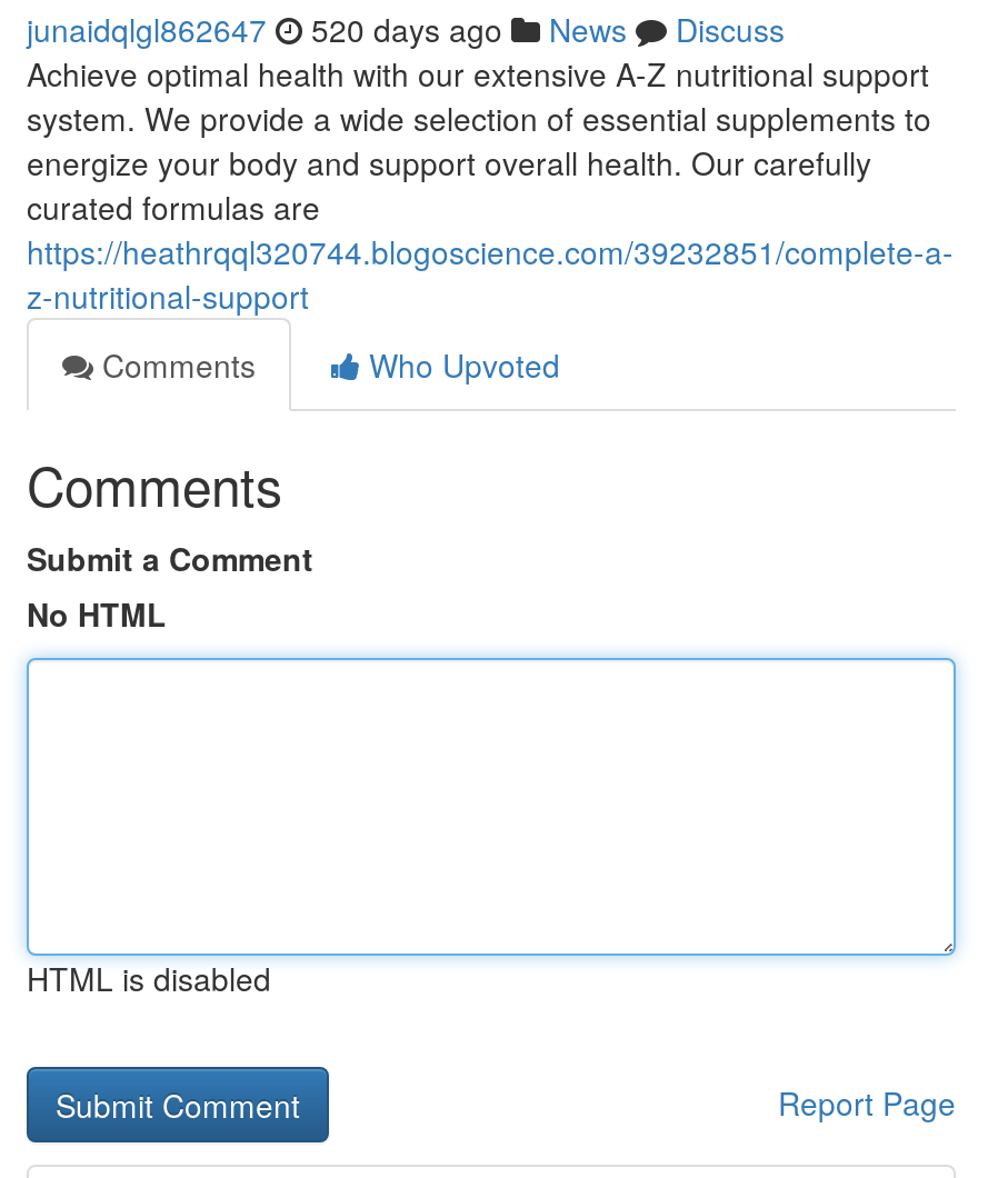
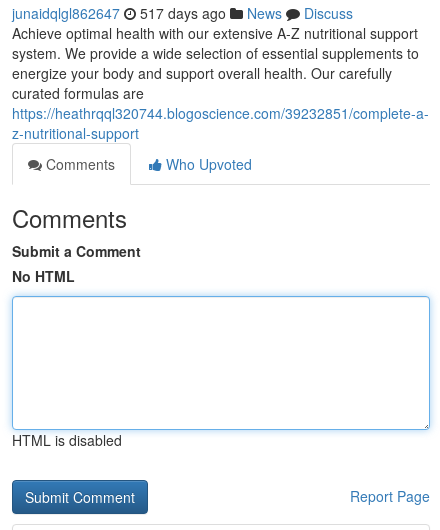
[27,7,785,51] junaidqlgl862647 520 days ago News Discuss -> [12,3,353,23] junaidqlgl862647 517 days ago News Discuss

